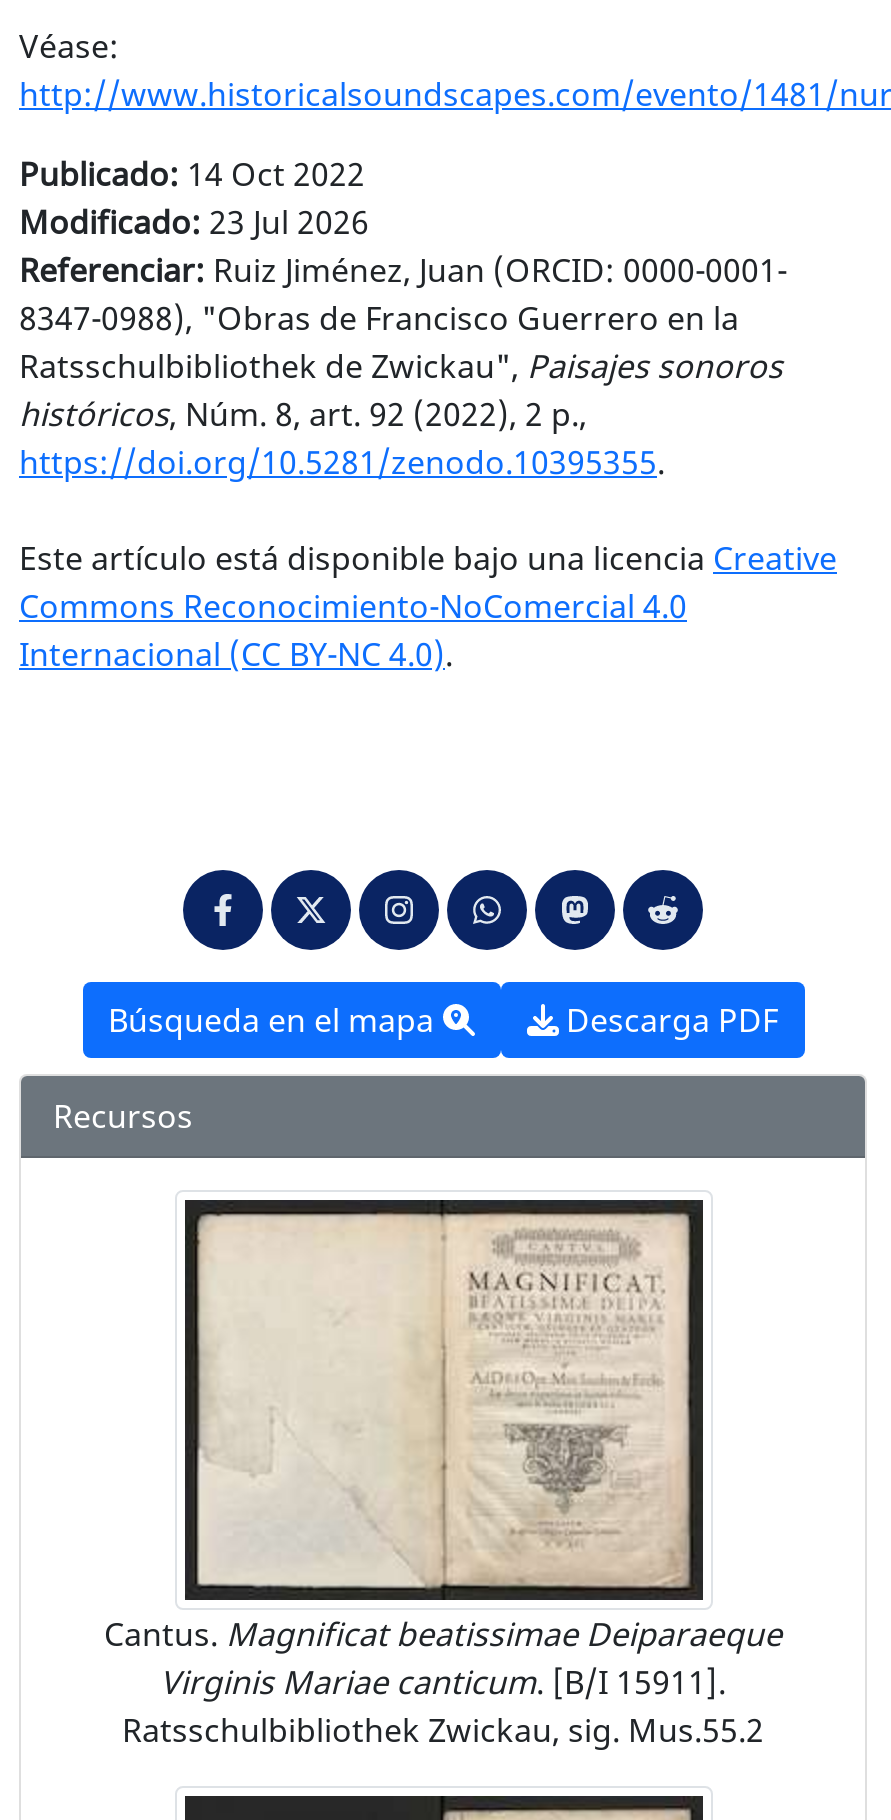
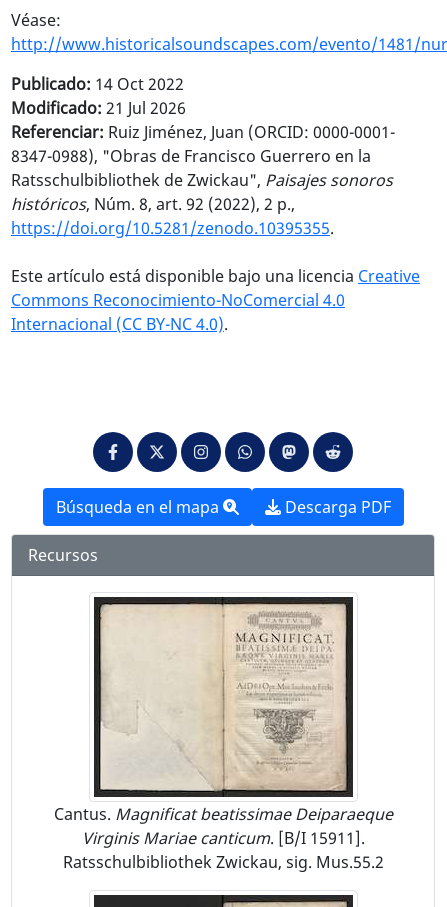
[19,200,369,244] Modificado: 23 Jul 2026 -> [11,97,186,119] Modificado: 21 Jul 2026

